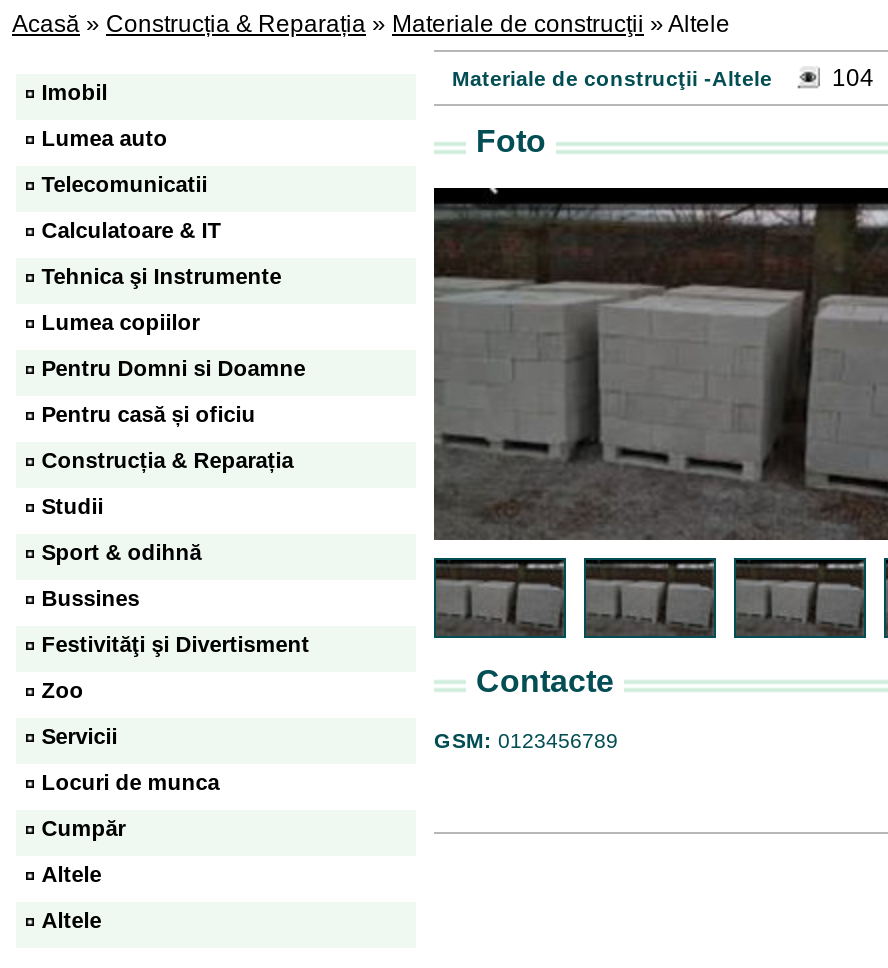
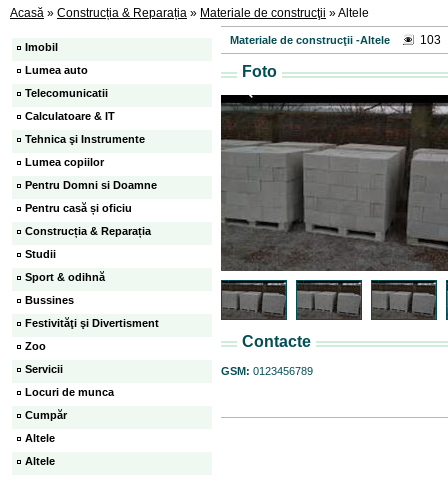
[452,63,874,91] Materiale de construcţii -Altele 104 -> [230,33,441,47] Materiale de construcţii -Altele 103

